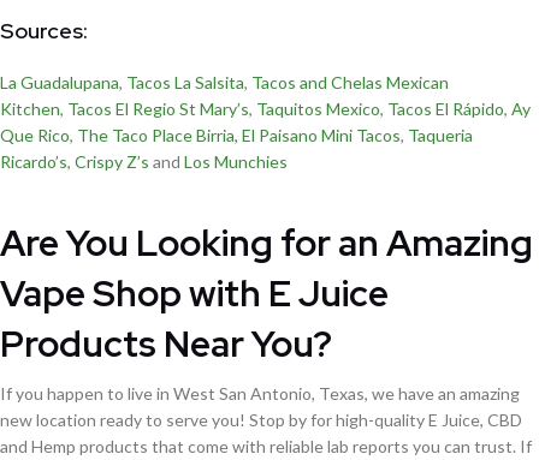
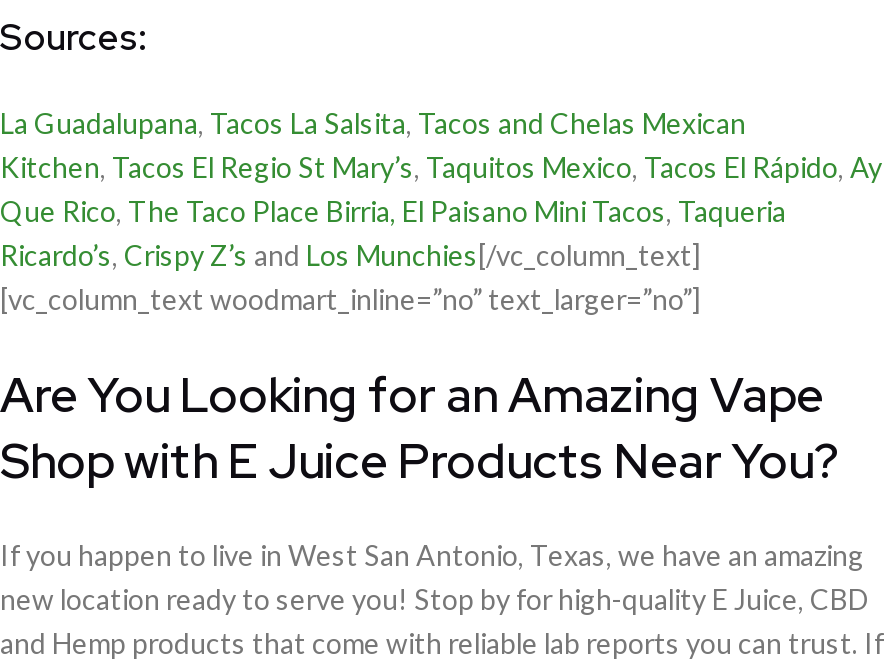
[0,151,288,172] Ricardo’s, Crispy Z’s and Los Munchies -> [0,238,700,316] Ricardo’s, Crispy Z’s and Los Munchies[/vc_column_text] | [vc_column_text woodmart_inline=”no” text_larger=”no”]

